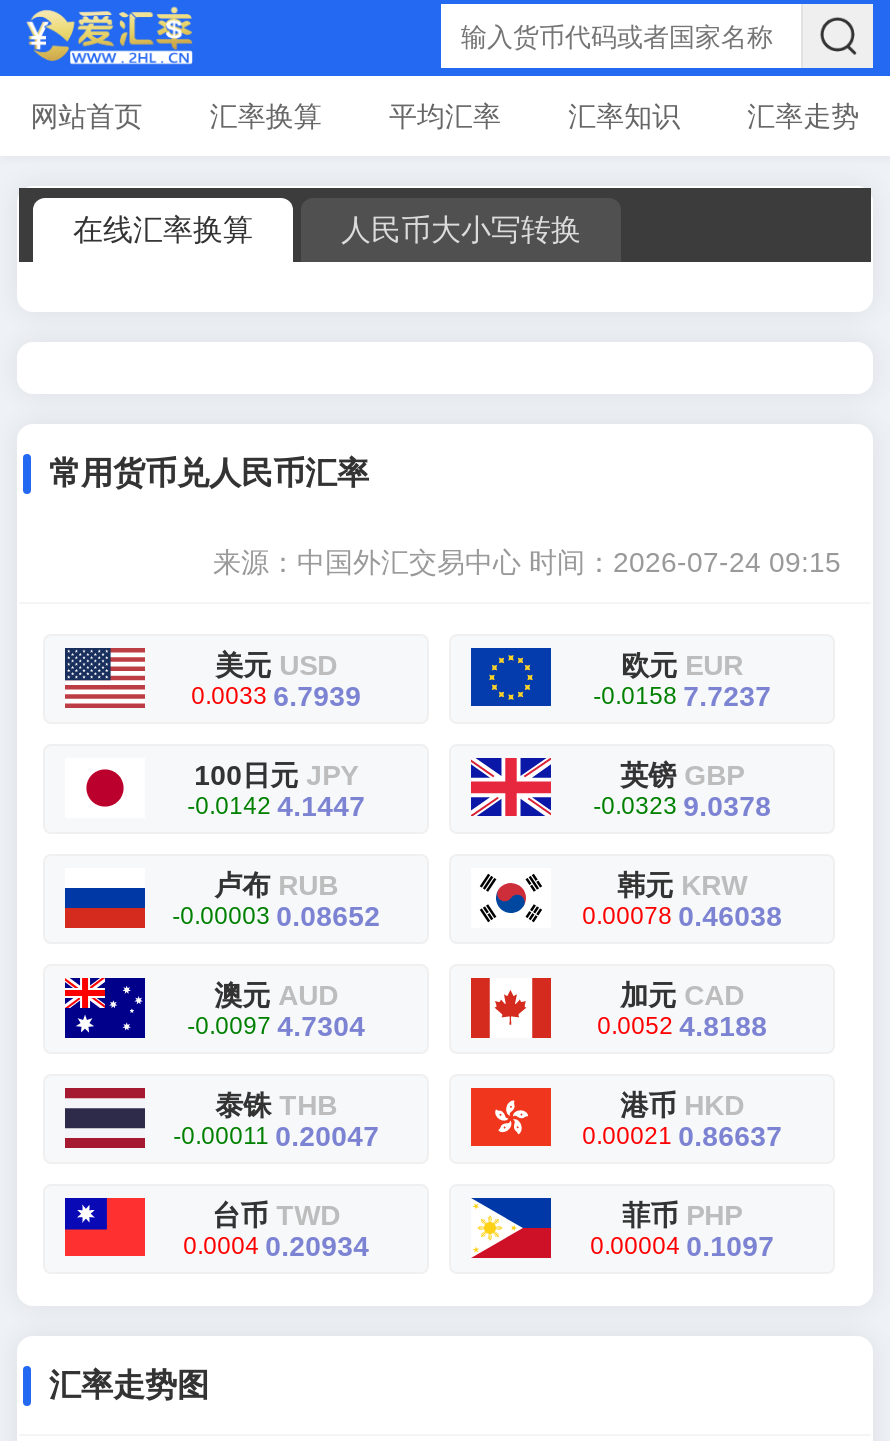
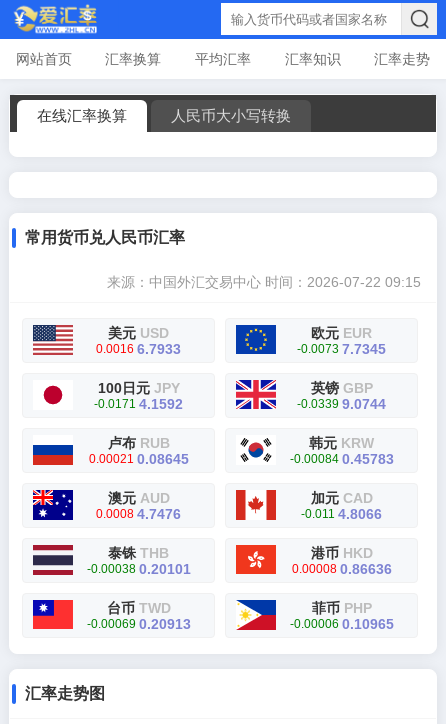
[213,546,841,578] 来源：中国外汇交易中心时间：2026-07-24 09:15 -> [107,274,421,290] 来源：中国外汇交易中心时间：2026-07-22 09:15
[191,680,361,712] 0.0033 6.7939 -> [96,341,181,357] 0.0016 6.7933
[593,680,771,712] -0.0158 7.7237 -> [297,341,386,357] -0.0073 7.7345
[187,790,365,822] -0.0142 4.1447 -> [94,396,183,412] -0.0171 4.1592
[593,790,771,822] -0.0323 9.0378 -> [297,396,386,412] -0.0339 9.0744
[172,900,380,932] -0.00003 0.08652 -> [89,451,189,467] 0.00021 0.08645
[582,900,782,932] 0.00078 0.46038 -> [290,451,394,467] -0.00084 0.45783
[187,1010,365,1042] -0.0097 4.7304 -> [96,506,181,522] 0.0008 4.7476
[597,1010,767,1042] 0.0052 4.8188 -> [301,506,382,522] -0.011 4.8066
[173,1120,379,1152] -0.00011 0.20047 -> [87,561,191,577] -0.00038 0.20101
[582,1120,782,1152] 0.00021 0.86637 -> [292,561,392,577] 0.00008 0.86636
[183,1230,369,1262] 0.0004 0.20934 -> [87,616,191,632] -0.00069 0.20913
[590,1230,774,1262] 0.00004 0.1097 -> [290,616,394,632] -0.00006 0.10965

